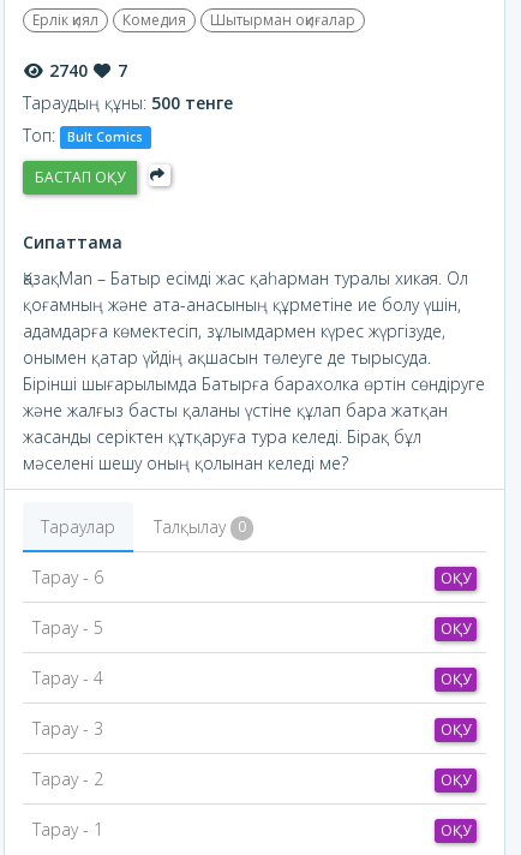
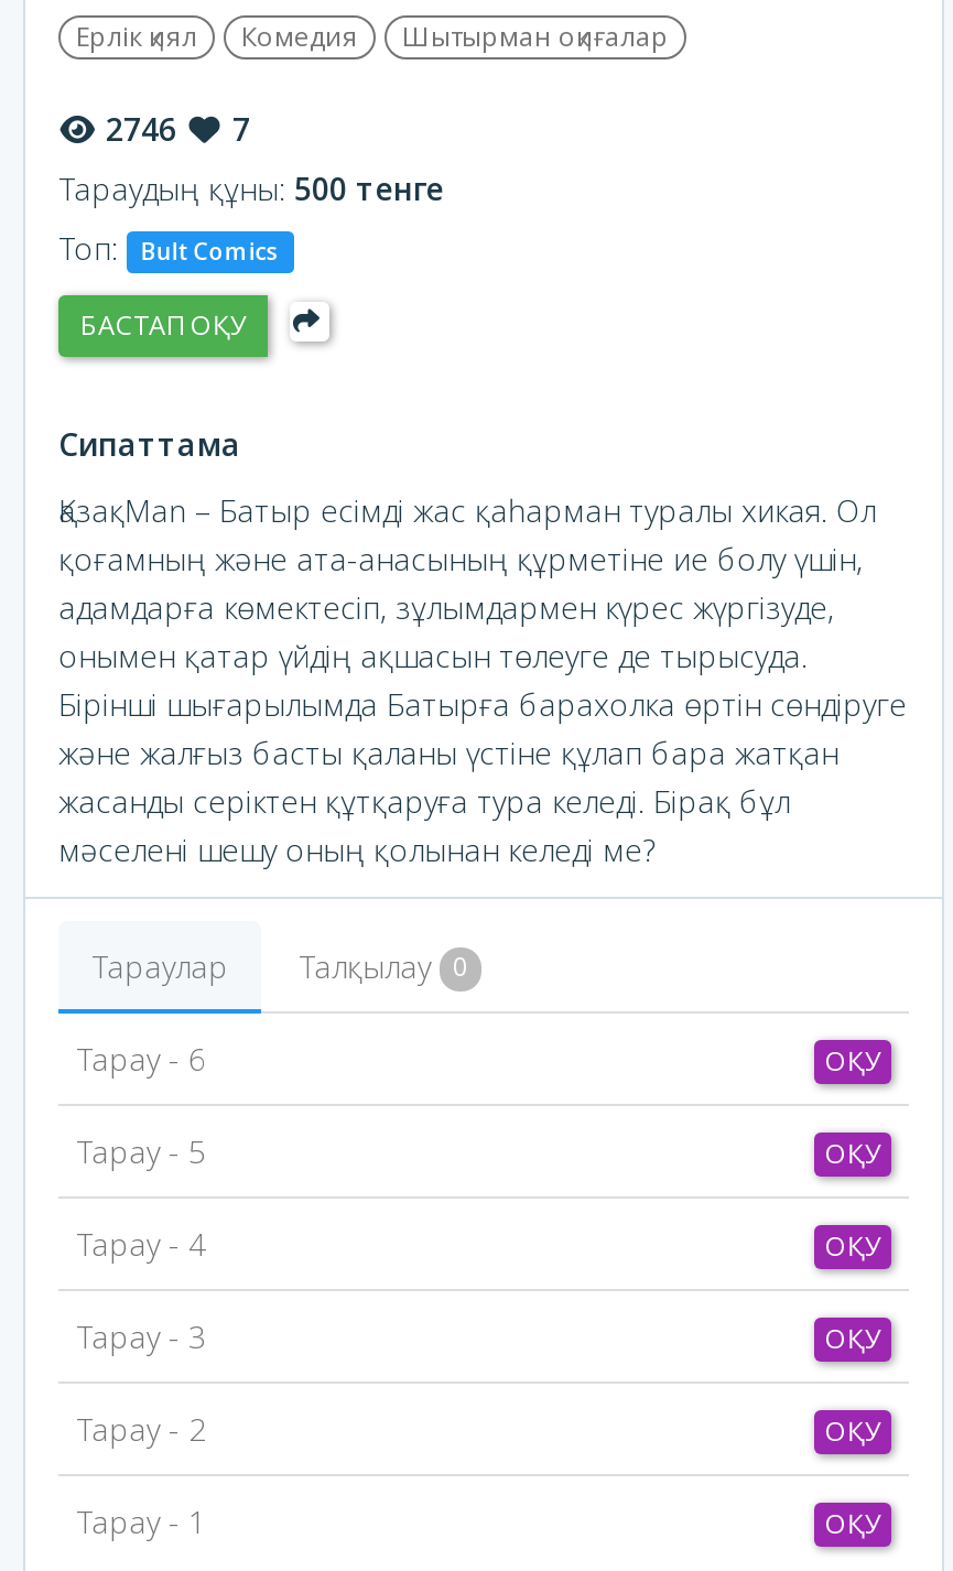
[44,59,127,81] 2740 7 -> [97,108,250,149] 2746 7

